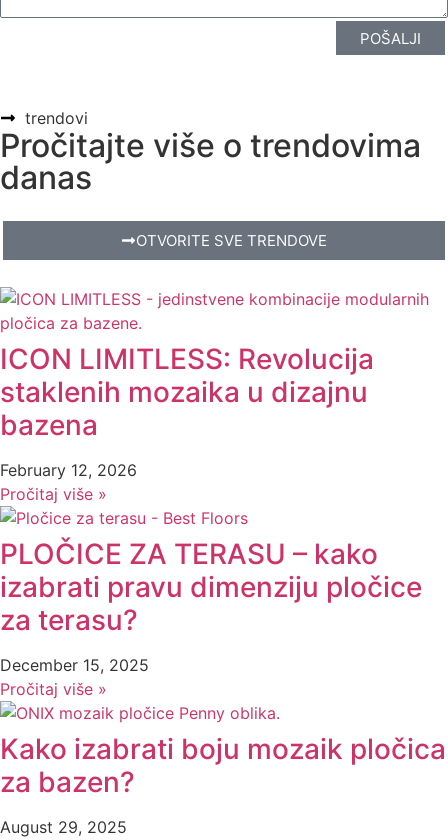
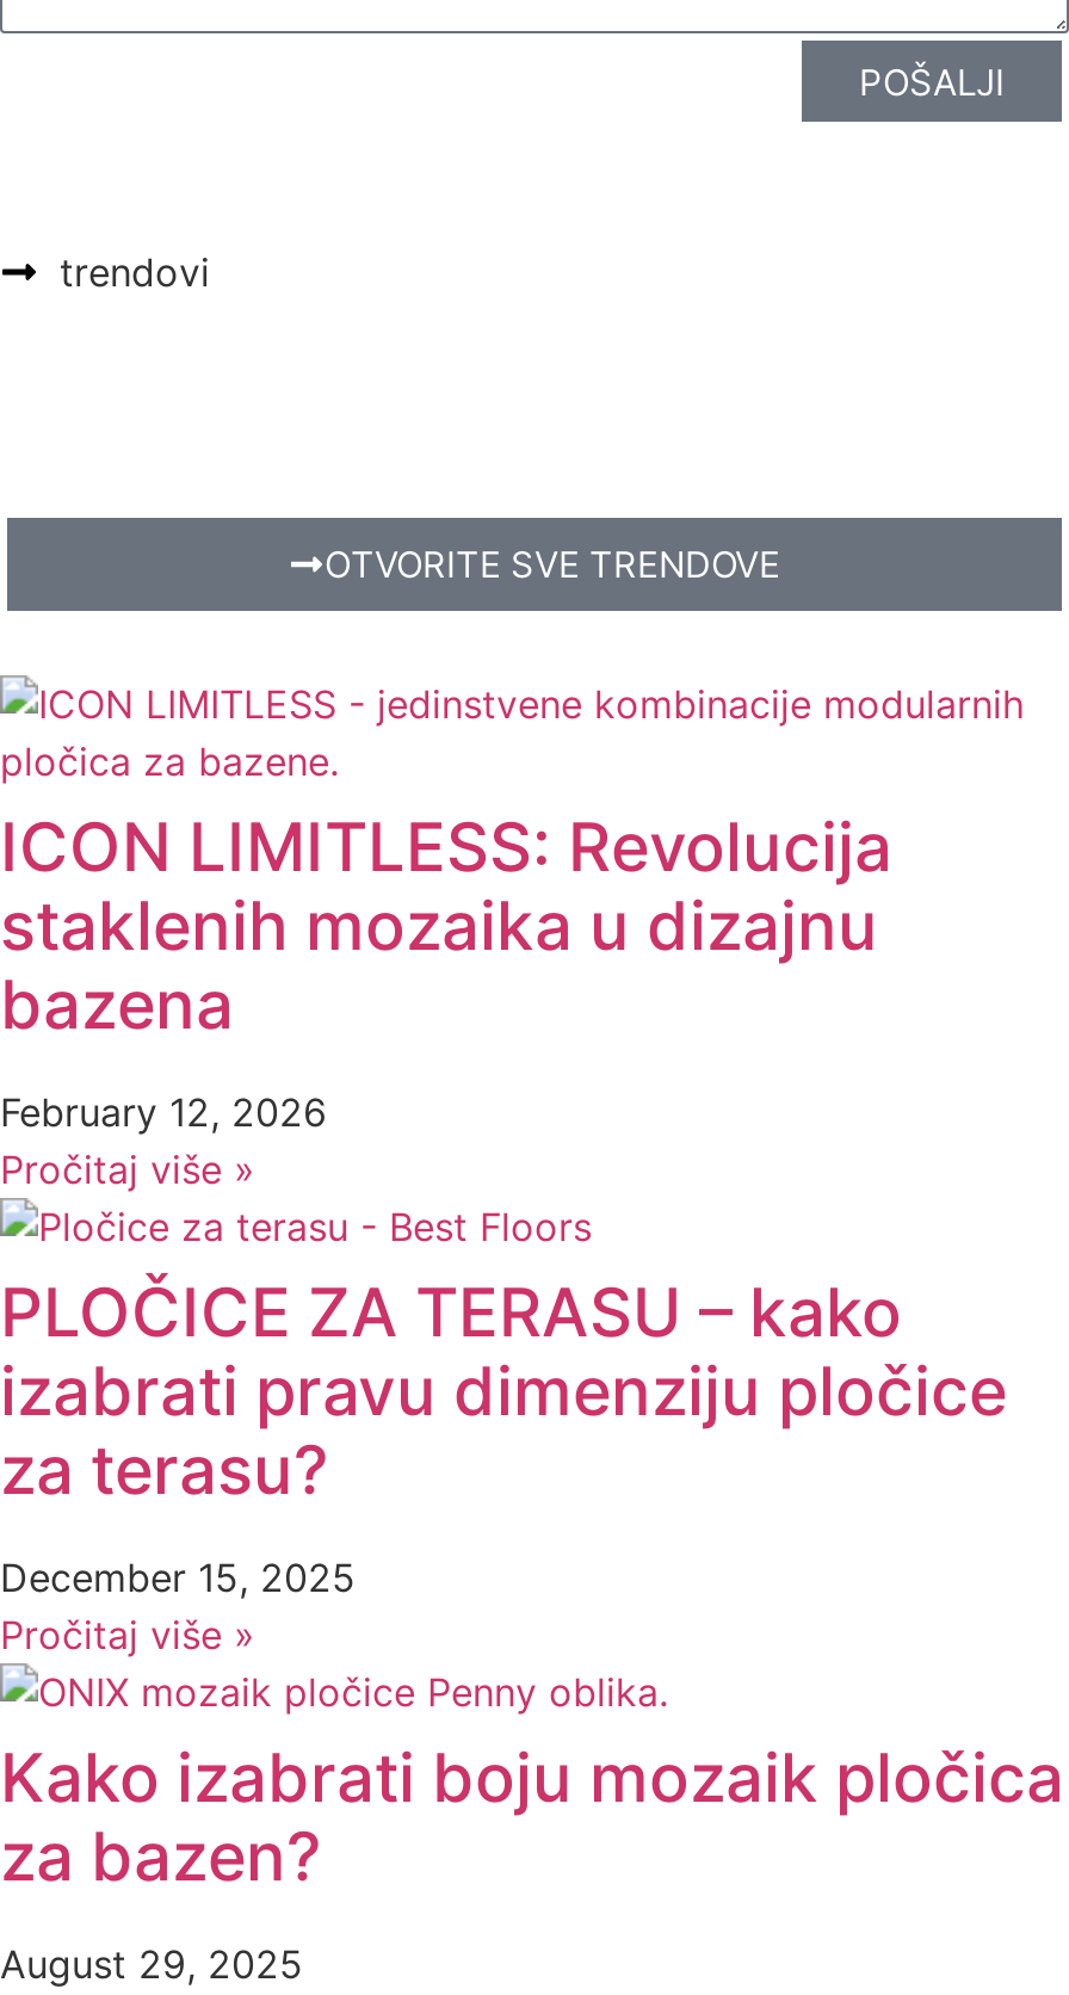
[0,126,421,197] Pročitajte više o trendovima | danas -> none

